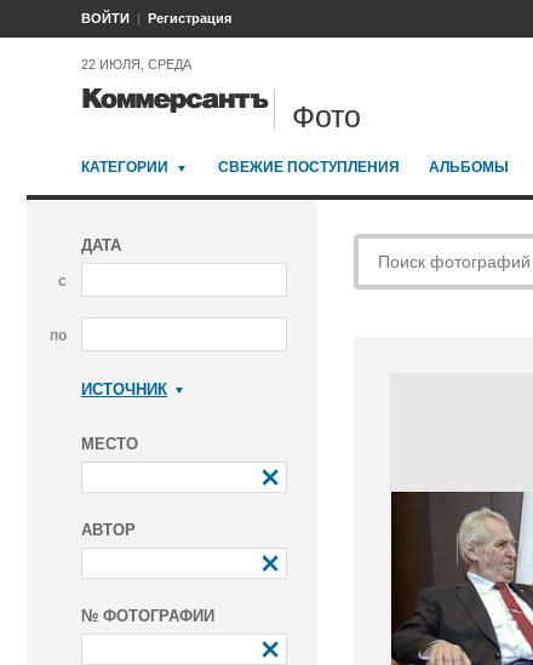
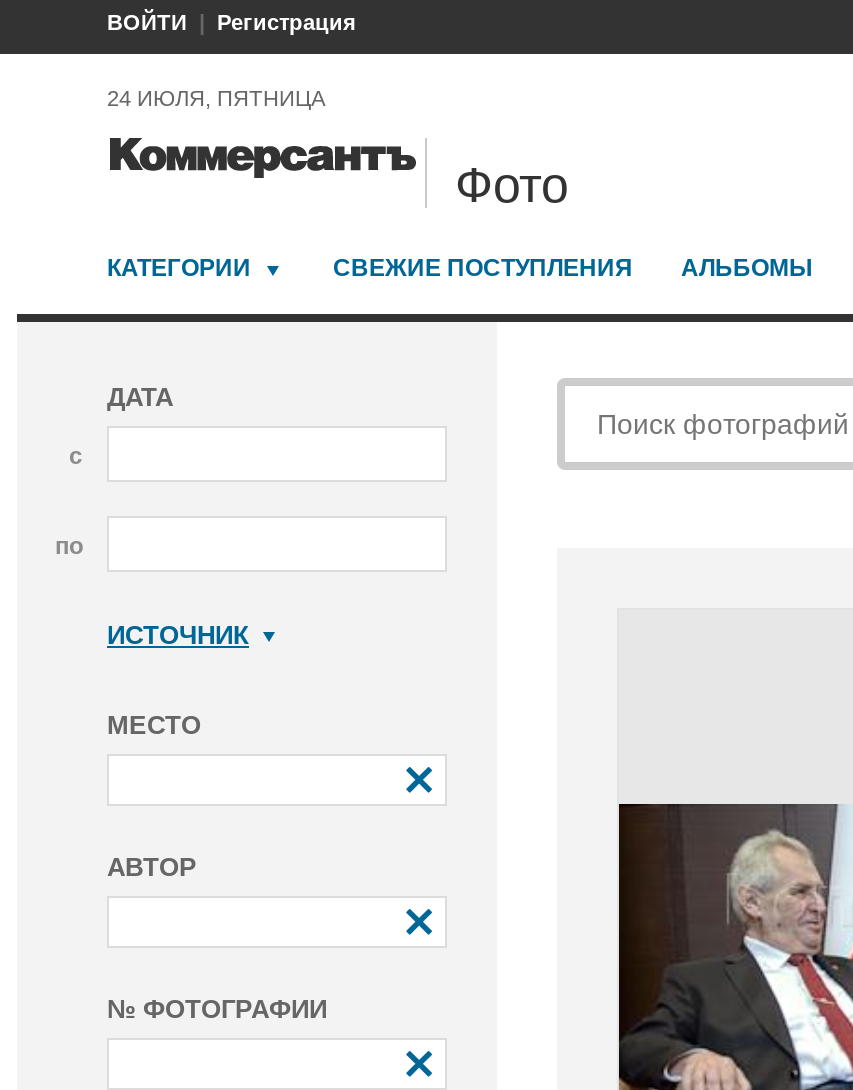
[81,57,191,71] 22 ИЮЛЯ, СРЕДА -> [107,86,325,110] 24 ИЮЛЯ, ПЯТНИЦА

